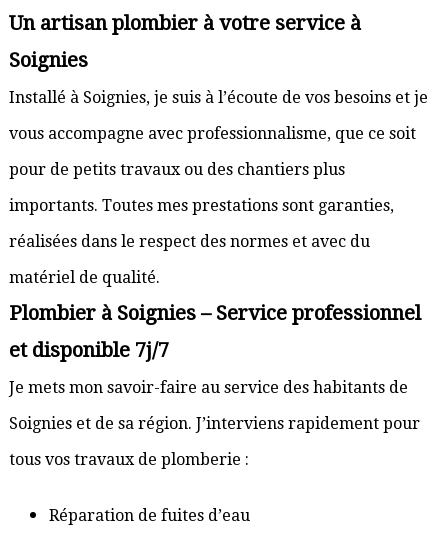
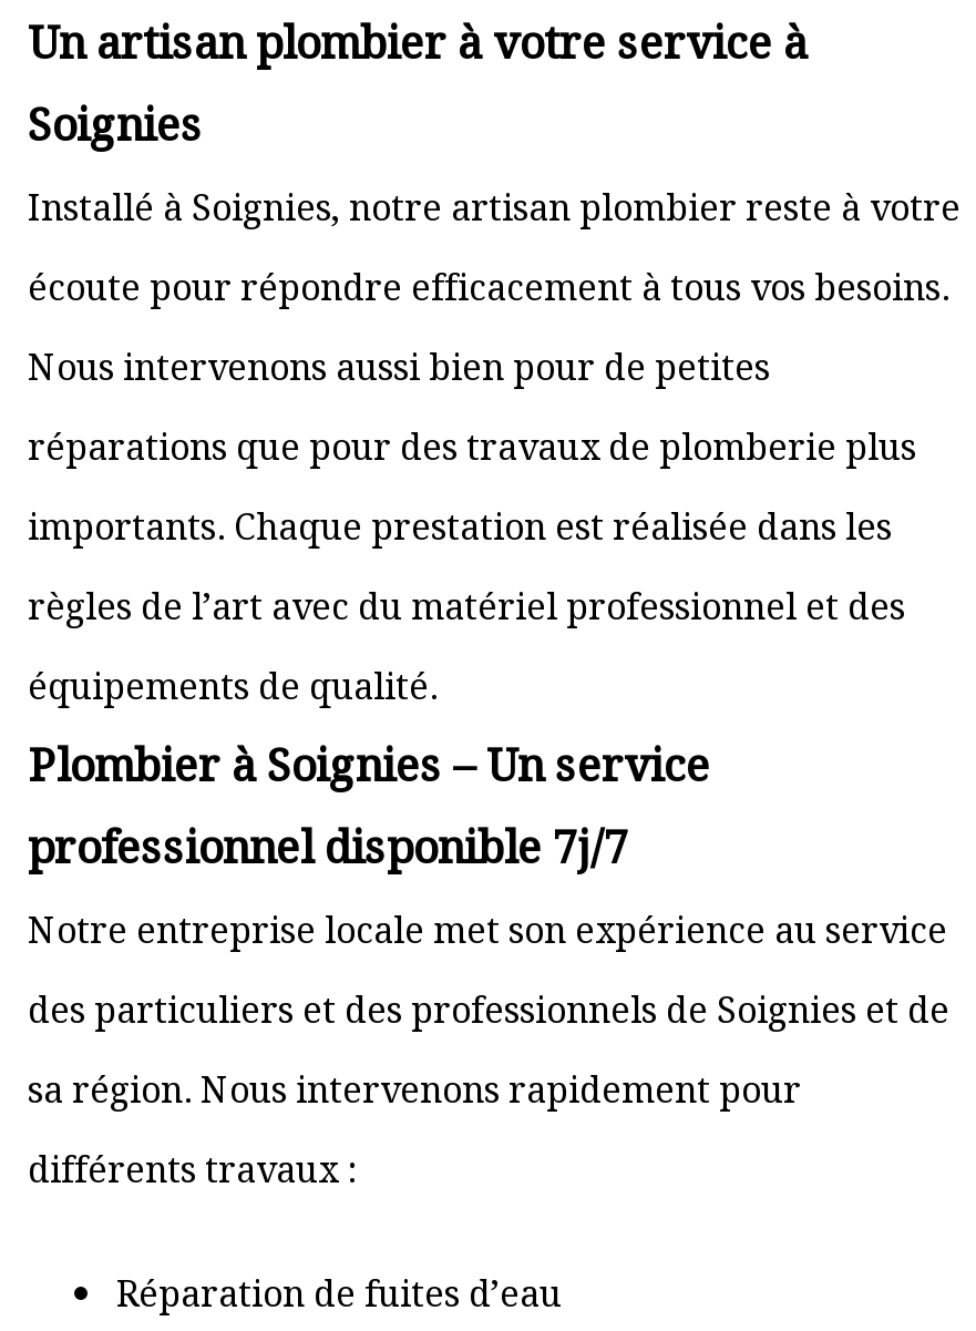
[9,88,428,469] Installé à Soignies, je suis à l’écoute de vos besoins et je | vous accompagne avec professionnalisme, que ce soit | pour de petits travaux ou des chantiers plus | importants. Toutes mes prestations sont garanties, | réalisées dans le respect des normes et avec du | matériel de qualité. | Plombier à Soignies – Service professionnel | et disponible 7j/7 | Je mets mon savoir-faire au service des habitants de | Soignies et de sa région. J’interviens rapidement pour | tous vos travaux de plomberie : -> [28,187,960,1191] Installé à Soignies, notre artisan plombier reste à votre | écoute pour répondre efficacement à tous vos besoins. | Nous intervenons aussi bien pour de petites | réparations que pour des travaux de plomberie plus | importants. Chaque prestation est réalisée dans les | règles de l’art avec du matériel professionnel et des | équipements de qualité. | Plombier à Soignies – Un service | professionnel disponible 7j/7 | Notre entreprise locale met son expérience au service | des particuliers et des professionnels de Soignies et de | sa région. Nous intervenons rapidement pour | différents travaux :

